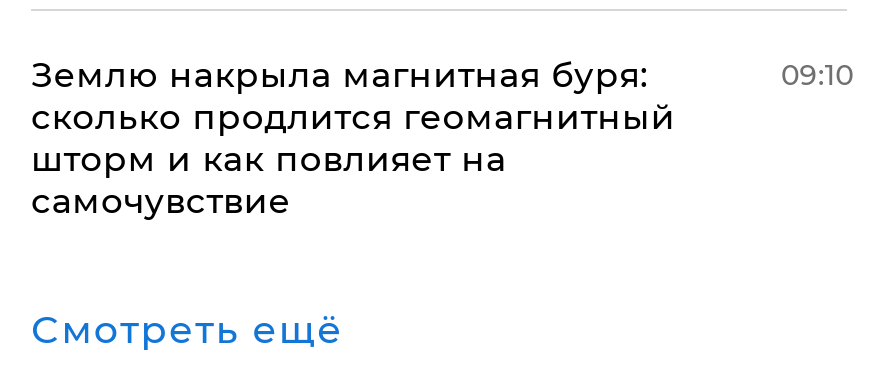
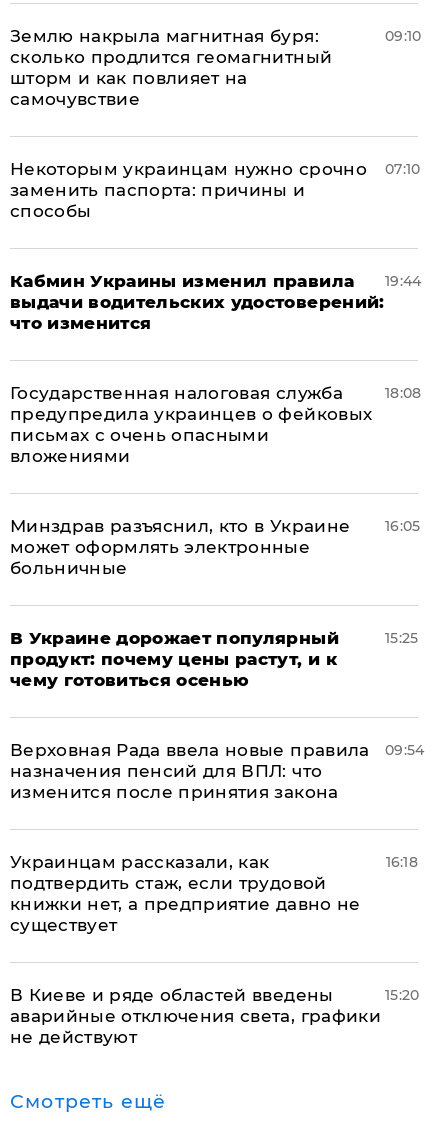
none -> [10,159,367,221] Некоторым украинцам нужно срочно | заменить паспорта: причины и | способы
none -> [10,271,385,333] Кабмин Украины изменил правила | выдачи водительских удостоверений: | что изменится
none -> [10,383,372,466] Государственная налоговая служба | предупредила украинцев о фейковых | письмах с очень опасными | вложениями
none -> [10,516,350,578] Минздрав разъяснил, кто в Украине | может оформлять электронные | больничные
none -> [10,628,339,690] В Украине дорожает популярный | продукт: почему цены растут, и к | чему готовиться осенью
none -> [10,740,370,802] Верховная Рада ввела новые правила | назначения пенсий для ВПЛ: что | изменится после принятия закона
none -> [10,852,361,935] Украинцам рассказали, как | подтвердить стаж, если трудовой | книжки нет, а предприятие давно не | существует
none -> [10,985,381,1047] В Киеве и ряде областей введены | аварийные отключения света, графики | не действуют
none -> [385,160,420,178] 07:10
none -> [385,272,421,290] 19:44
none -> [385,384,421,402] 18:08
none -> [385,517,420,535] 16:05
none -> [385,629,418,647] 15:25
none -> [385,741,424,759] 09:54
none -> [385,986,419,1004] 15:20
none -> [386,853,418,871] 16:18

